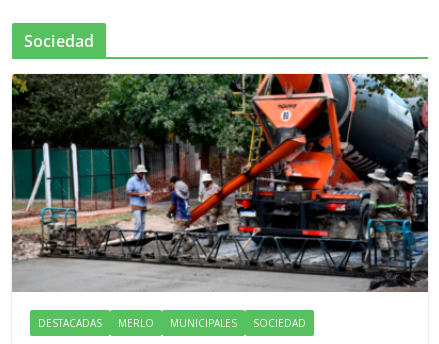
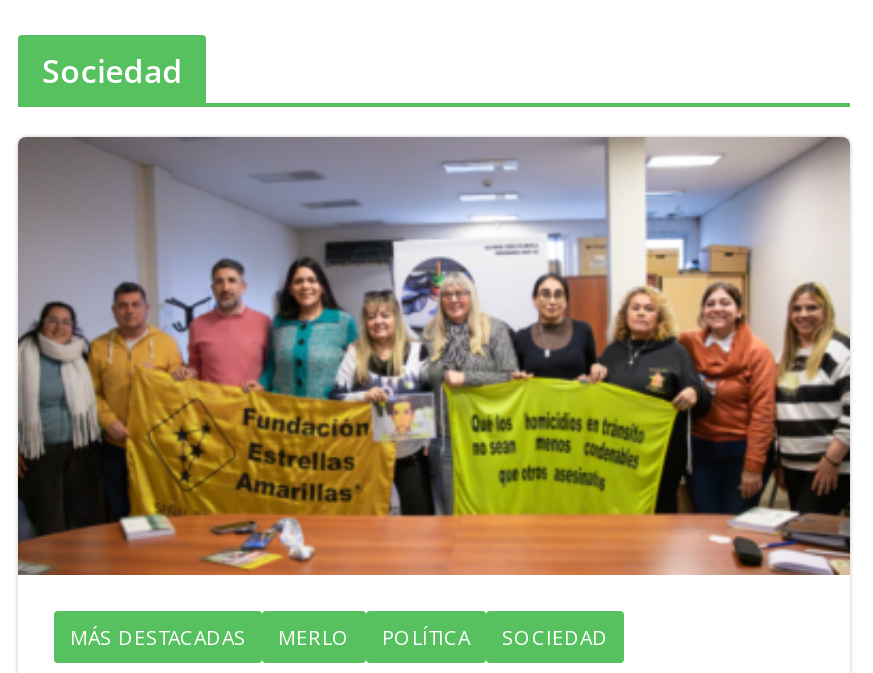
[11,73,429,330] [image] | DESTACADAS -> [16,136,852,651] [image] | MÁS DESTACADAS
[170,316,237,330] MUNICIPALES -> [382,623,470,651] POLÍTICA

